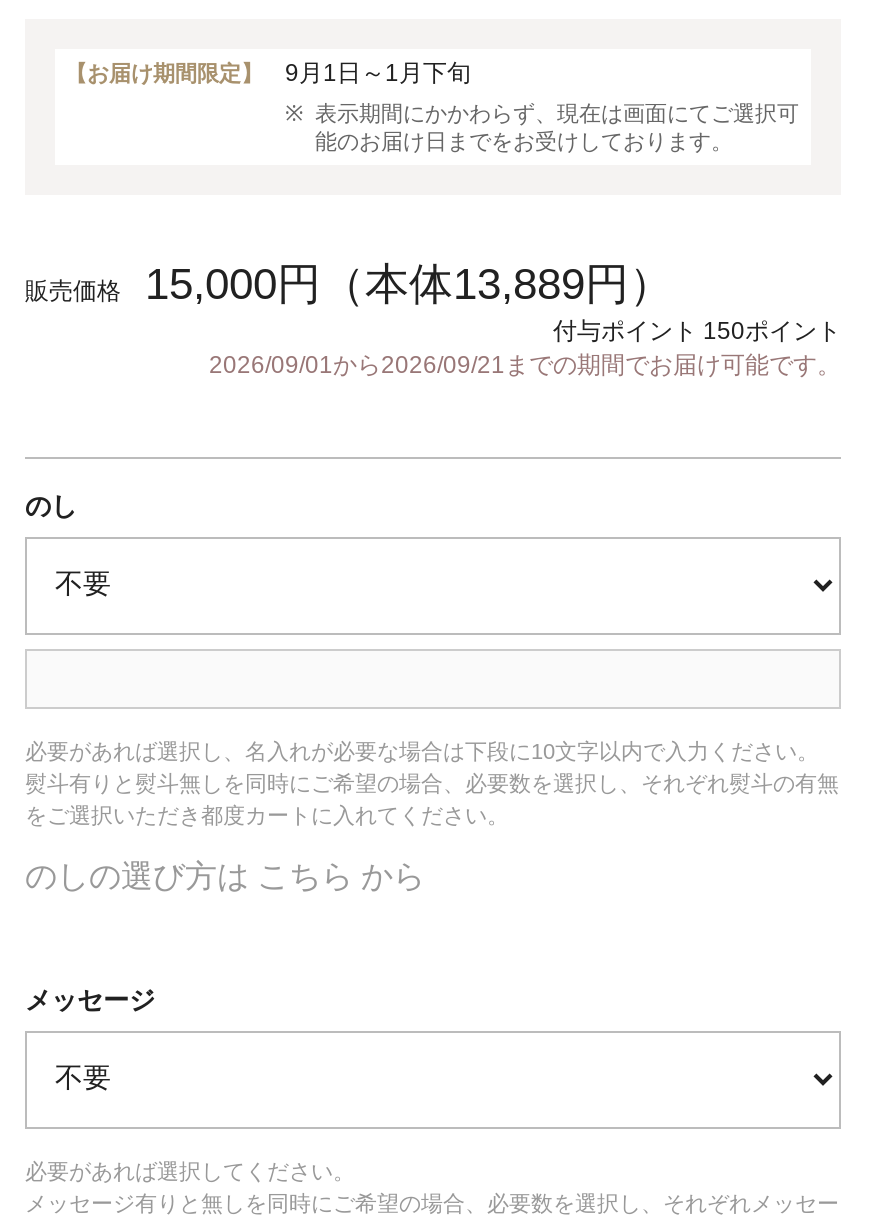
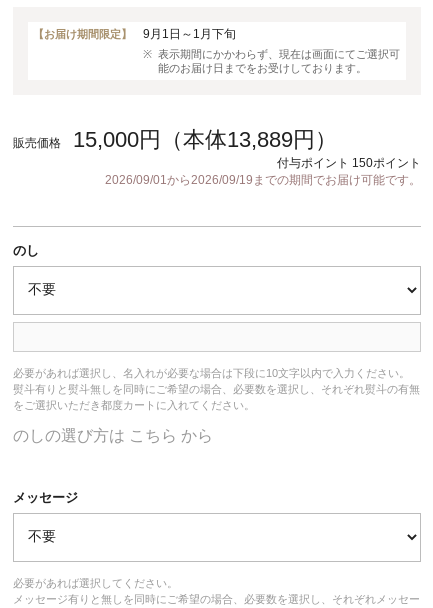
[209,351,841,379] 2026/09/01から2026/09/21までの期間でお届け可能です。 -> [105,173,421,187] 2026/09/01から2026/09/19までの期間でお届け可能です。

